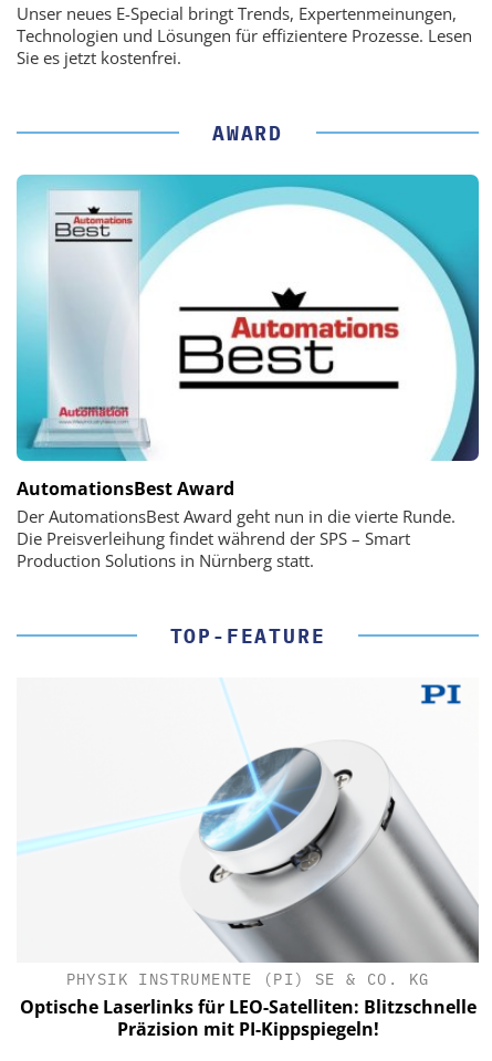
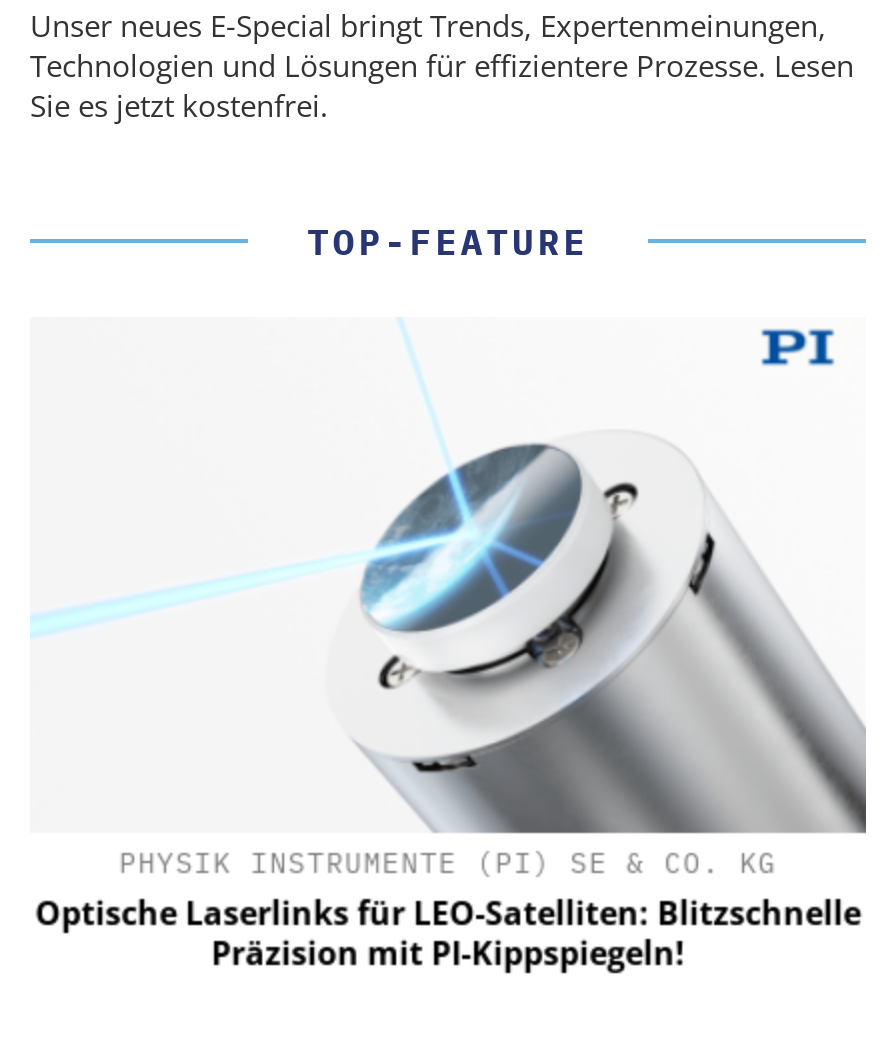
[212,121,283,146] AWARD -> none
[15,174,480,571] [image] | AutomationsBest Award | Der AutomationsBest Award geht nun in die vierte Runde. | Die Preisverleihung findet während der SPS – Smart | Production Solutions in Nürnberg statt. -> none

